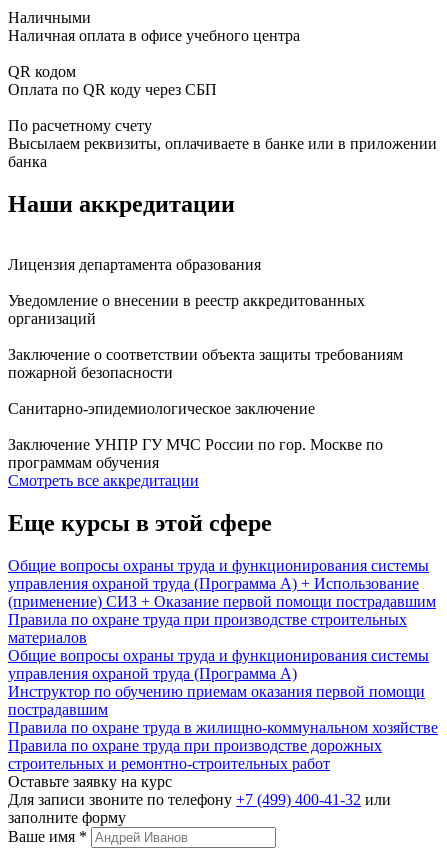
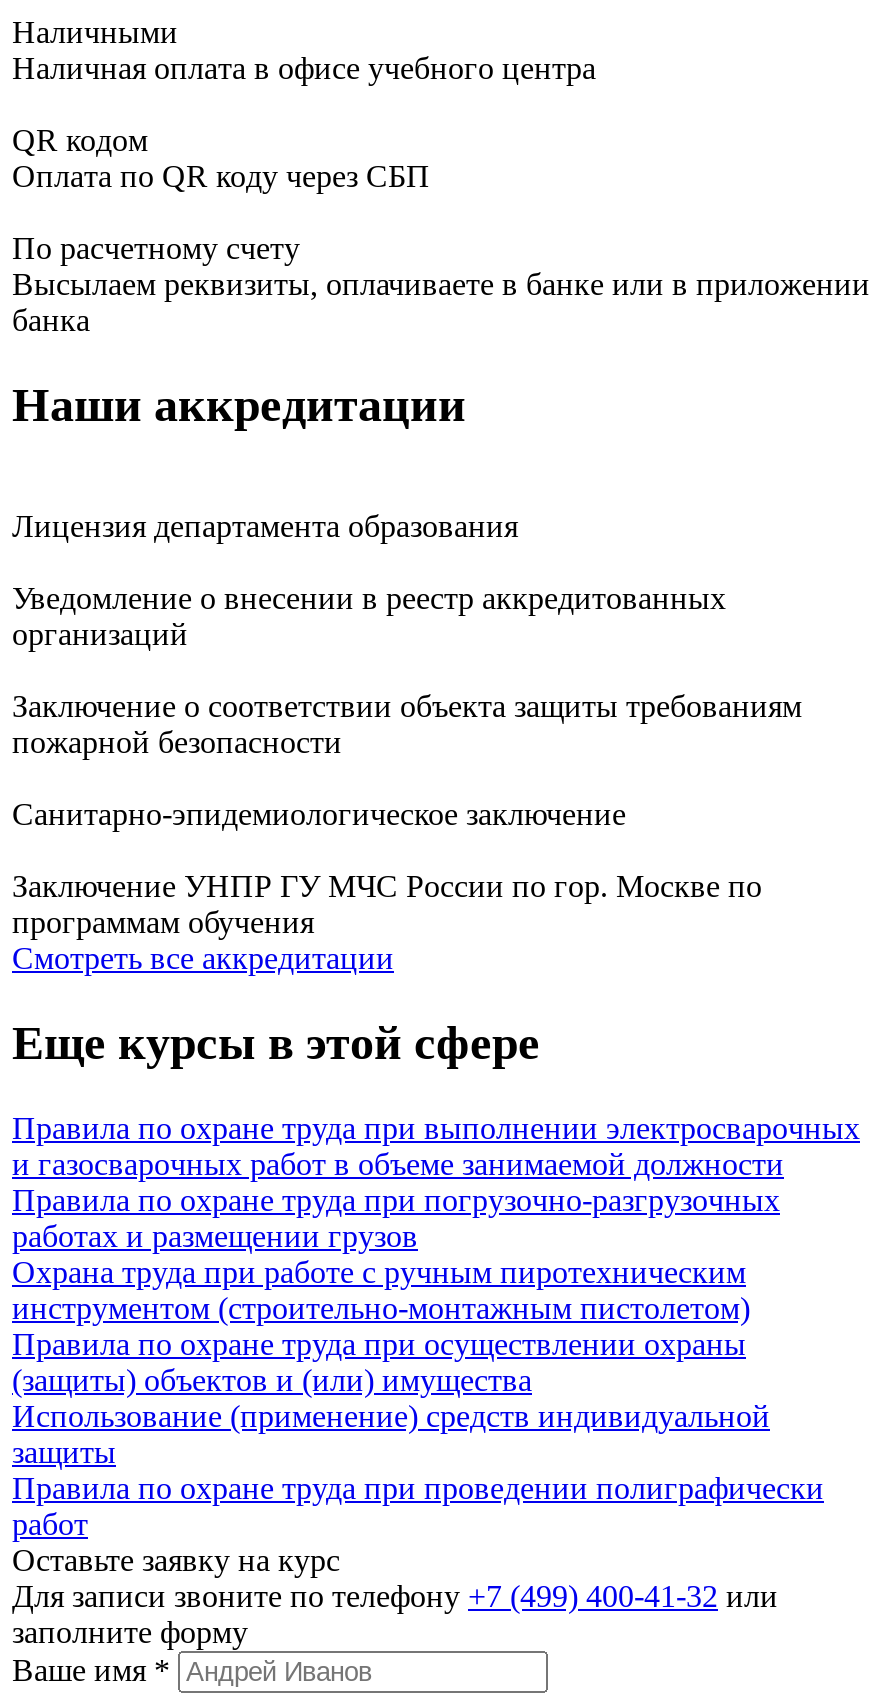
[8,557,438,772] Общие вопросы охраны труда и функционирования системы | управления охраной труда (Программа А) + Использование | (применение) СИЗ + Оказание первой помощи пострадавшим | Правила по охране труда при производстве строительных | материалов | Общие вопросы охраны труда и функционирования системы | управления охраной труда (Программа А) | Инструктор по обучению приемам оказания первой помощи | пострадавшим | Правила по охране труда в жилищно-коммунальном хозяйстве | Правила по охране труда при производстве дорожных | строительных и ремонтно-строительных работ -> [12,1111,860,1541] Правила по охране труда при выполнении электросварочных | и газосварочных работ в объеме занимаемой должности | Правила по охране труда при погрузочно-разгрузочных | работах и размещении грузов | Охрана труда при работе с ручным пиротехническим | инструментом (строительно-монтажным пистолетом) | Правила по охране труда при осуществлении охраны | (защиты) объектов и (или) имущества | Использование (применение) средств индивидуальной | защиты | Правила по охране труда при проведении полиграфически | работ

